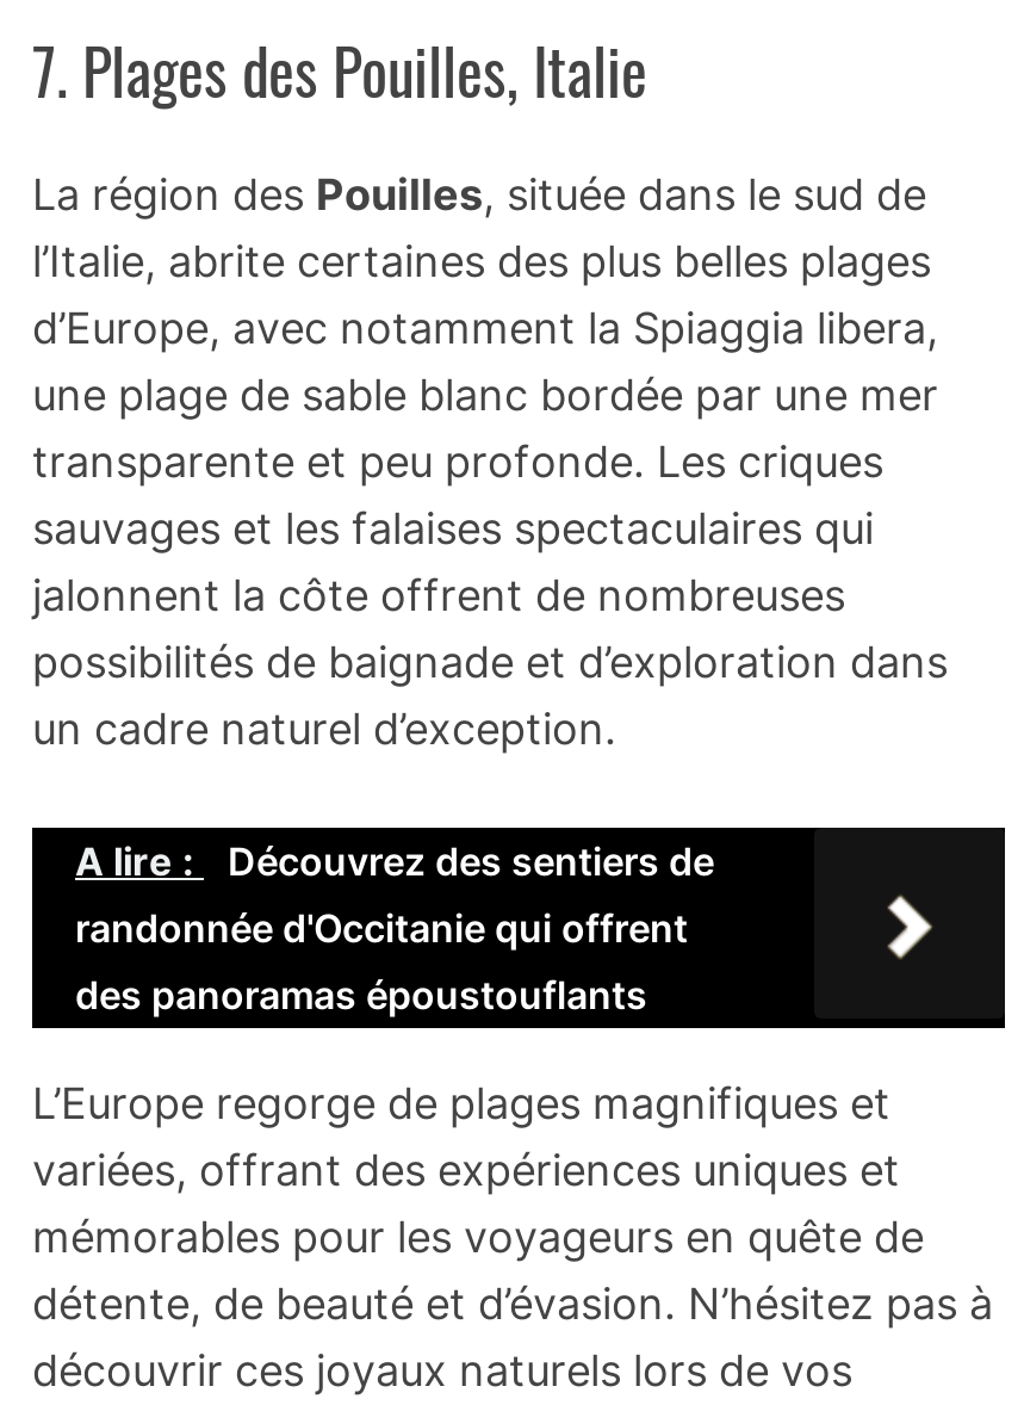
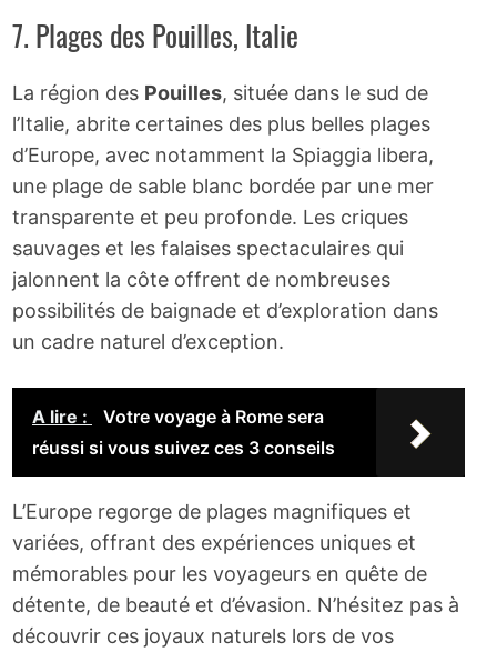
[75,837,714,1019] A lire : Découvrez des sentiers de | randonnée d'Occitanie qui offrent | des panoramas époustouflants -> [32,405,335,459] A lire : Votre voyage à Rome sera | réussi si vous suivez ces 3 conseils

